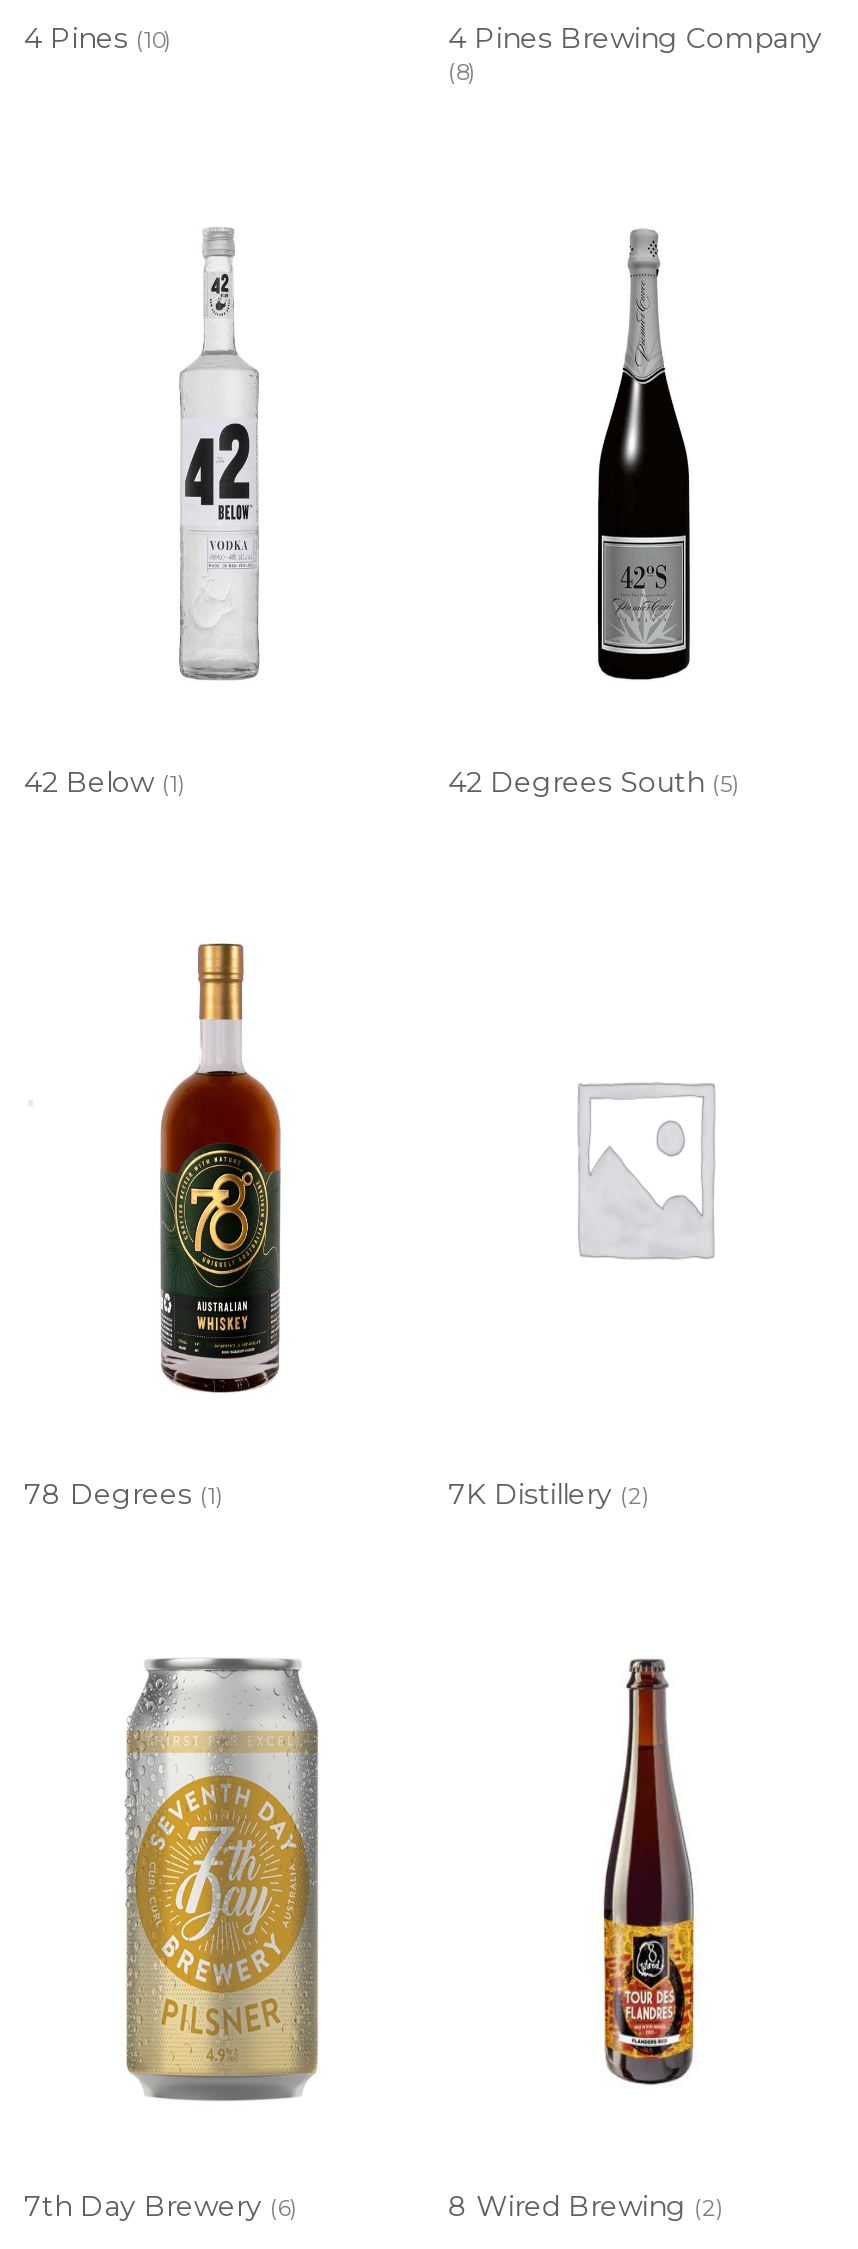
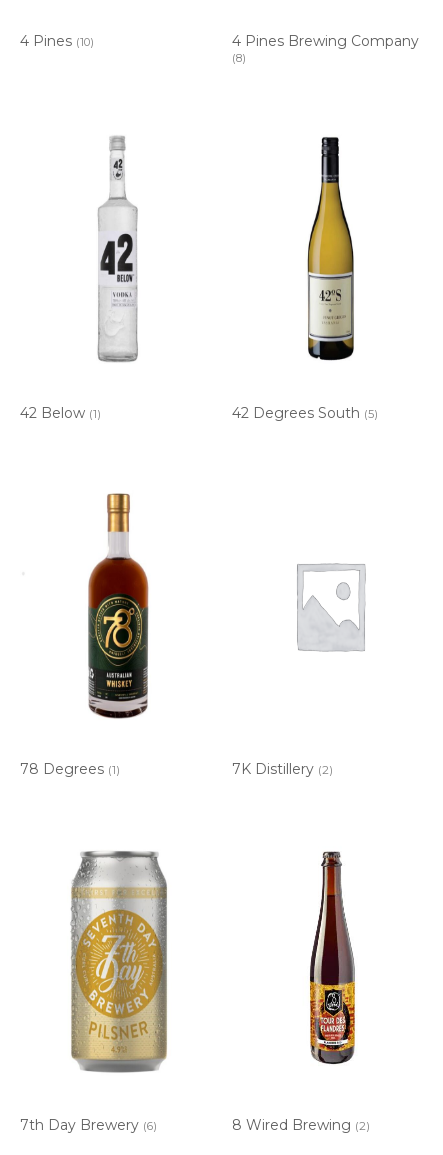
[596,232,690,682] [image] -> [307,137,354,362] [image]

